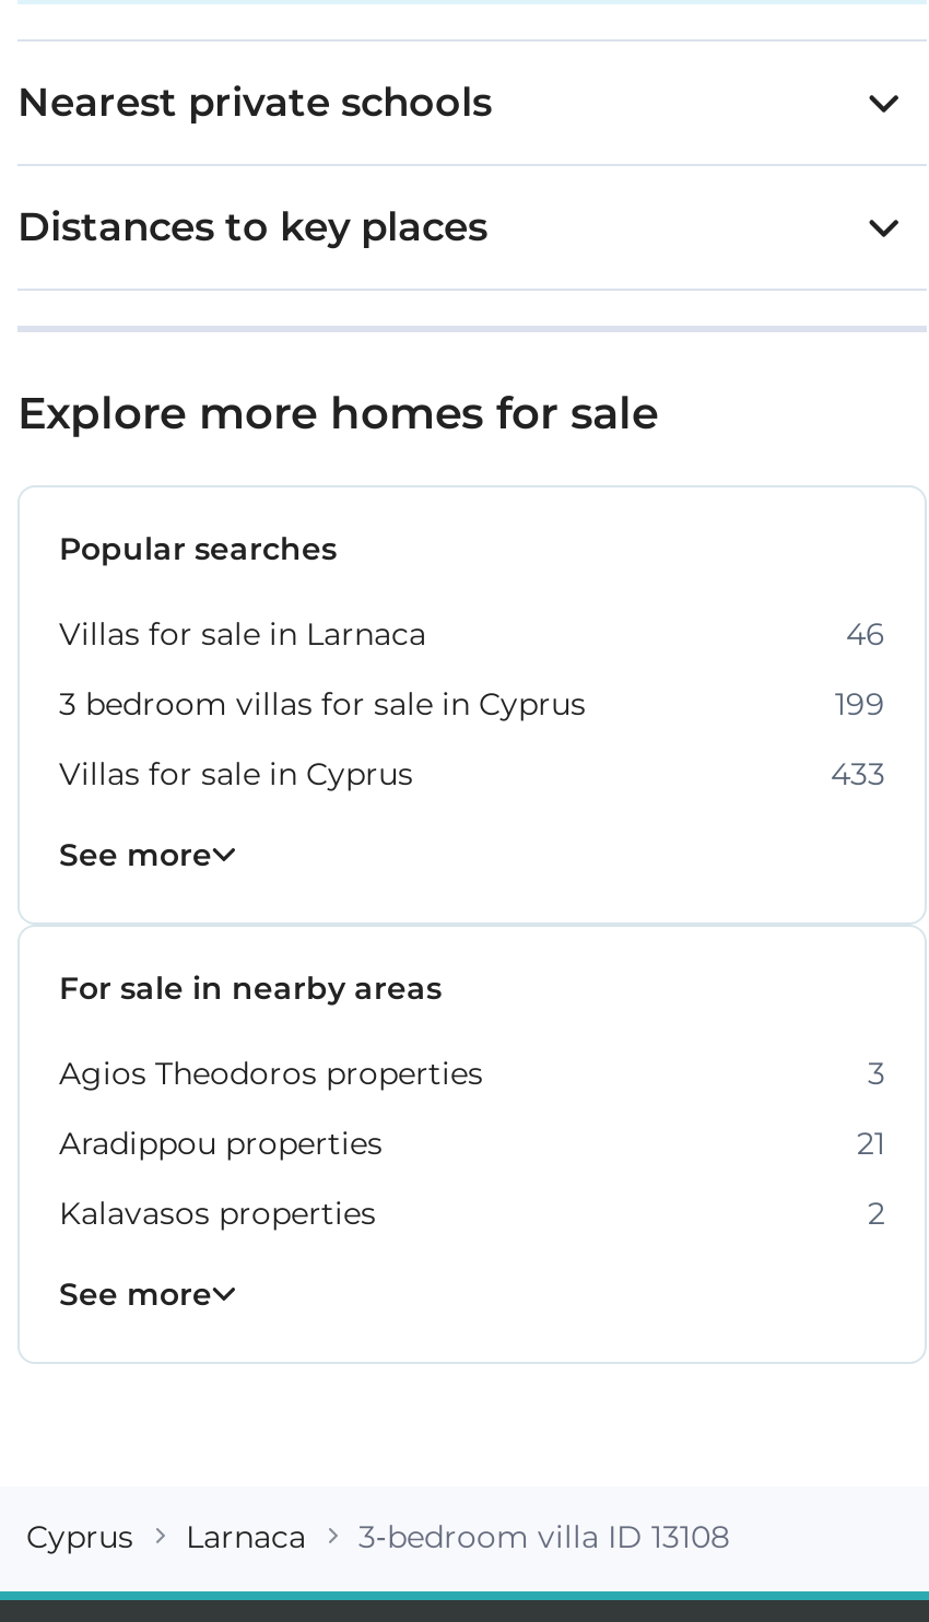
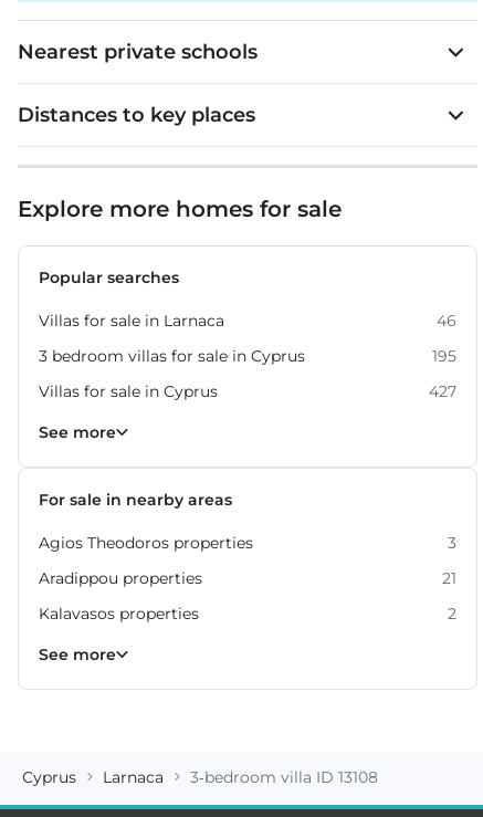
[835,685,885,724] 199 -> [432,346,456,366] 195
[831,755,885,794] 433 -> [429,382,456,402] 427

